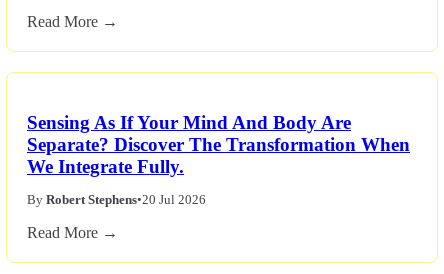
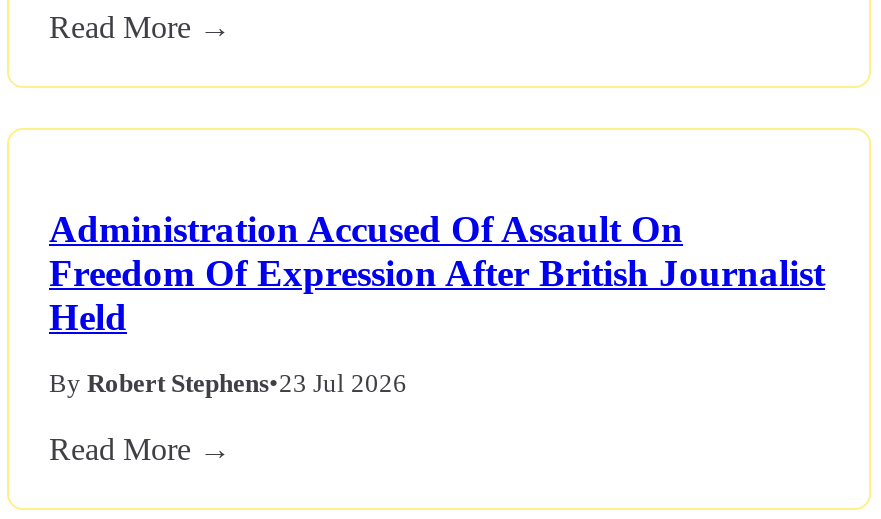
[27,112,410,177] Sensing As If Your Mind And Body Are | Separate? Discover The Transformation When | We Integrate Fully. -> [49,208,825,338] Administration Accused Of Assault On | Freedom Of Expression After British Journalist | Held
[27,193,206,207] By Robert Stephens•20 Jul 2026 -> [49,370,407,398] By Robert Stephens•23 Jul 2026

